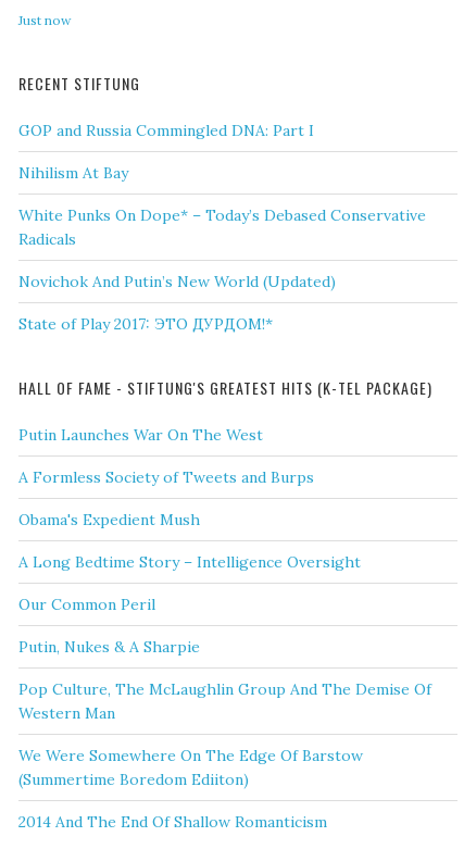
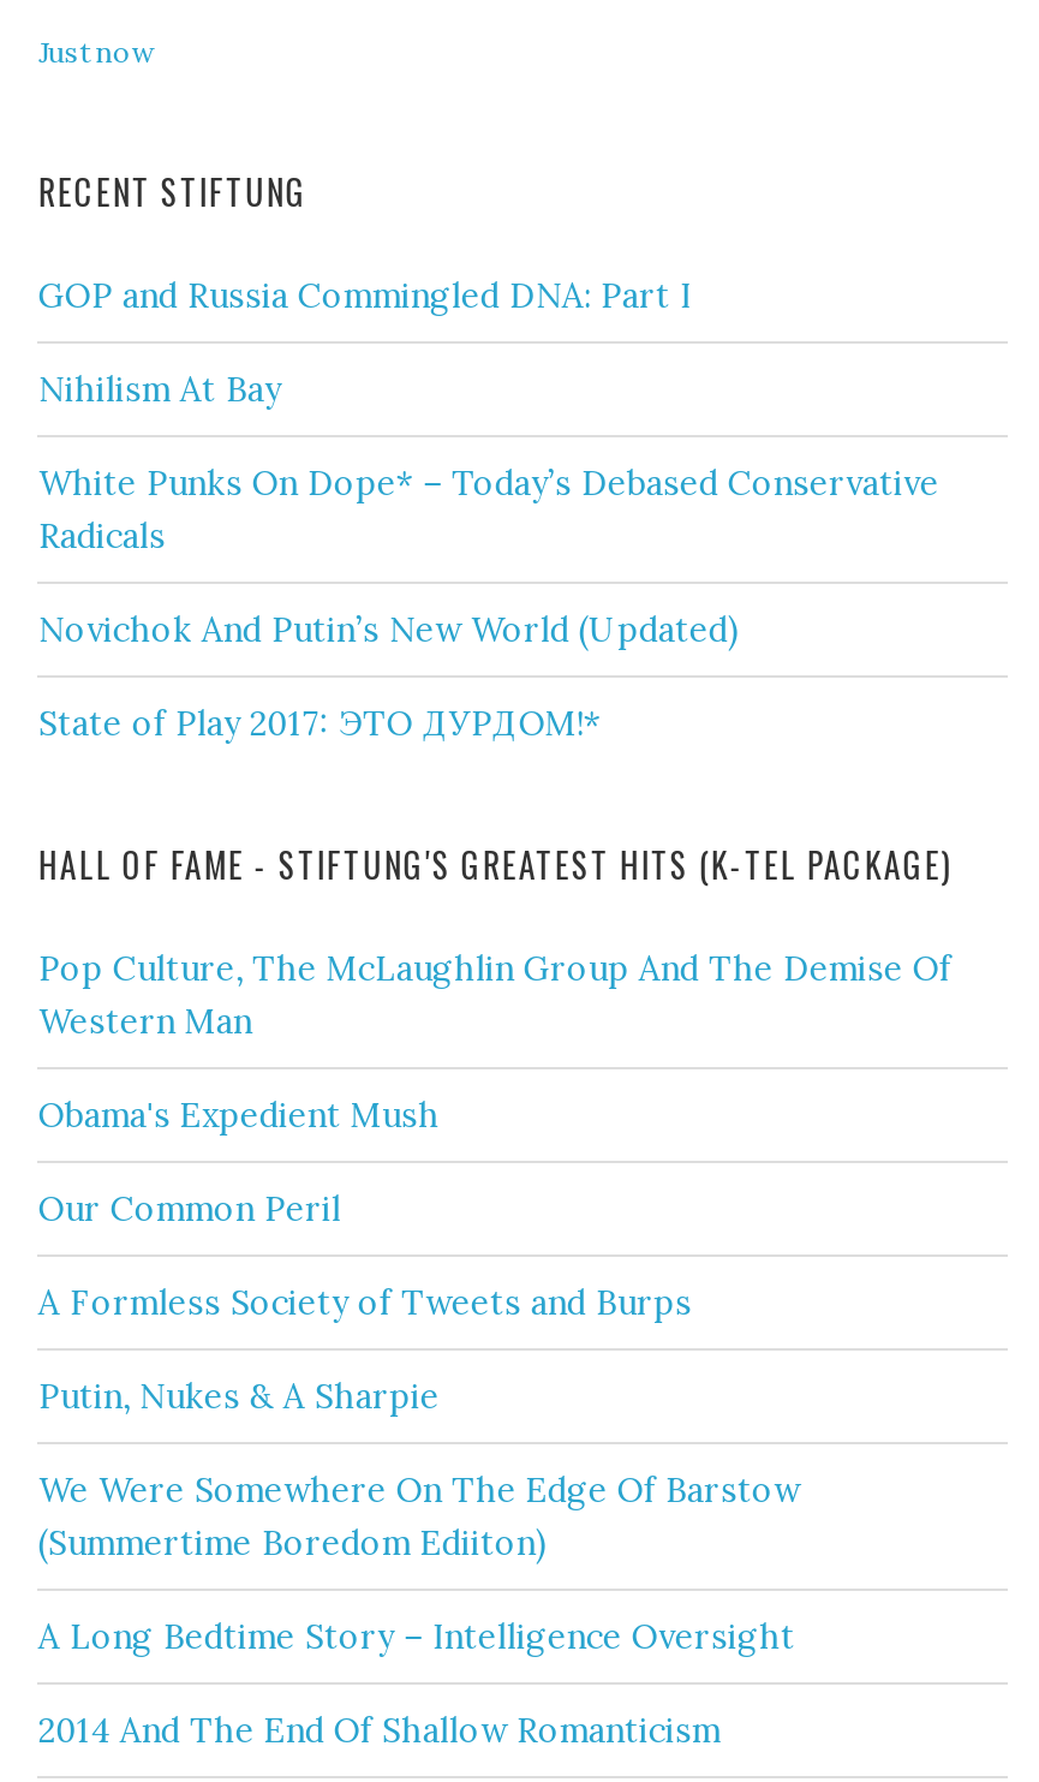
[19,425,263,445] Putin Launches War On The West -> none
moved [19,467,314,529] -> [38,1093,692,1324]: A Formless Society of Tweets and Burps | Obama's Expedient Mush
moved [19,552,361,572] -> [38,1615,795,1658]: A Long Bedtime Story – Intelligence Oversight
moved [19,595,200,657] -> [38,1187,439,1418]: Our Common Peril | Putin, Nukes & A Sharpie
moved [19,679,432,723] -> [38,947,951,1043]: Pop Culture, The McLaughlin Group And The Demise Of | Western Man
moved [19,746,363,789] -> [38,1468,800,1565]: We Were Somewhere On The Edge Of Barstow | (Summertime Boredom Ediiton)

